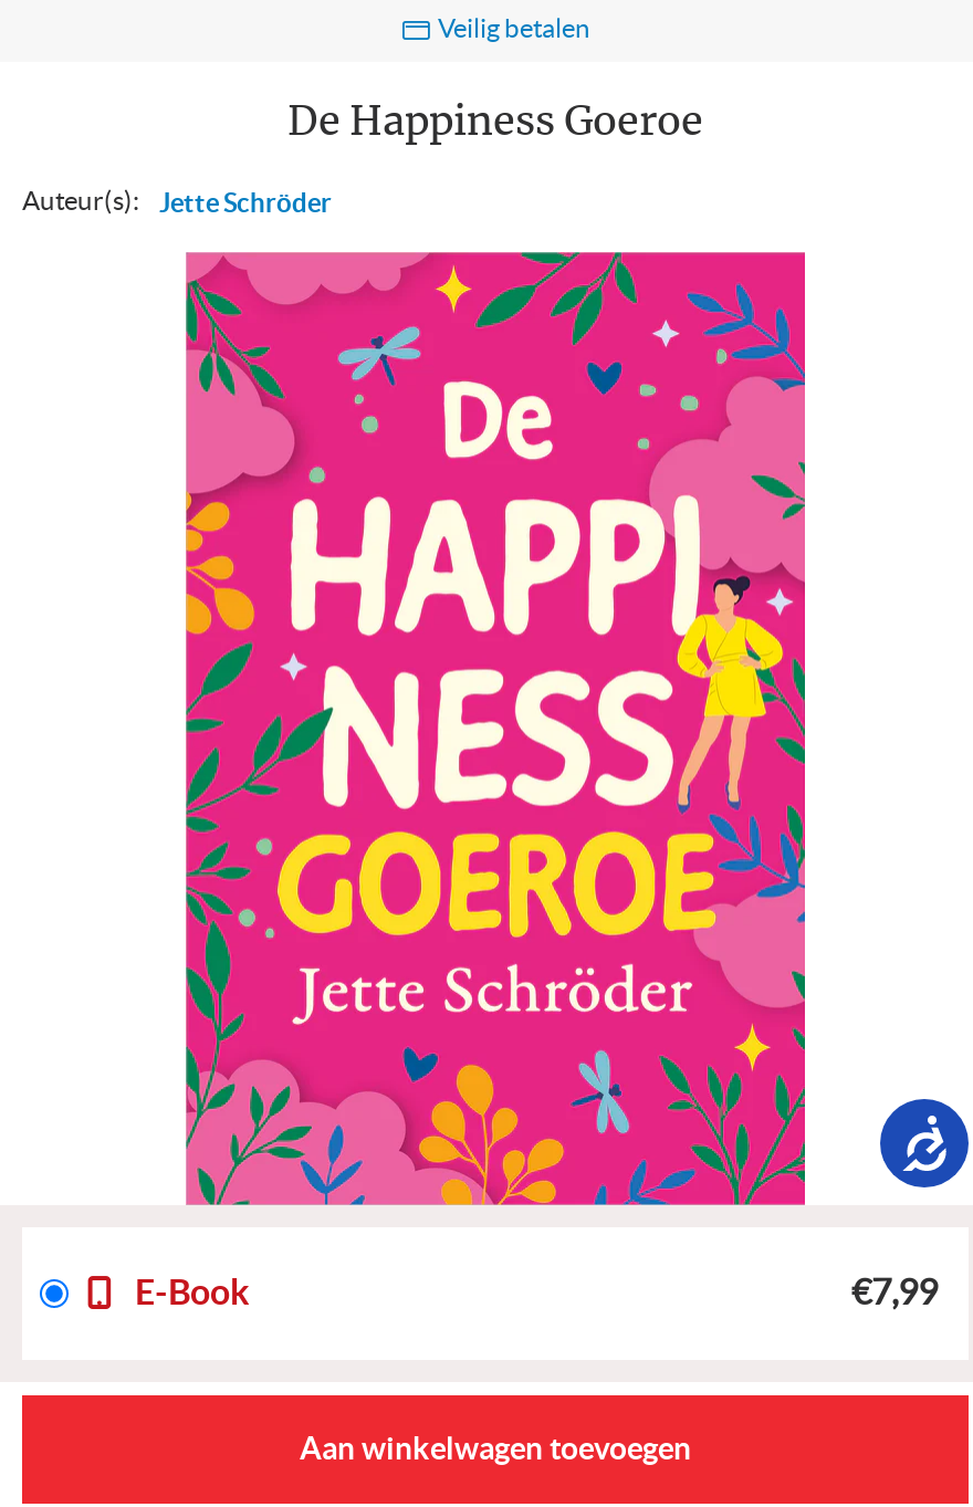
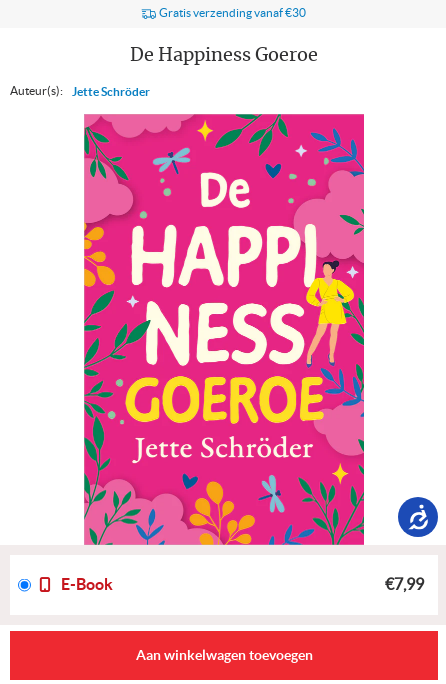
[438,13,590,42] Veilig betalen -> [159,6,306,19] Gratis verzending vanaf €30

